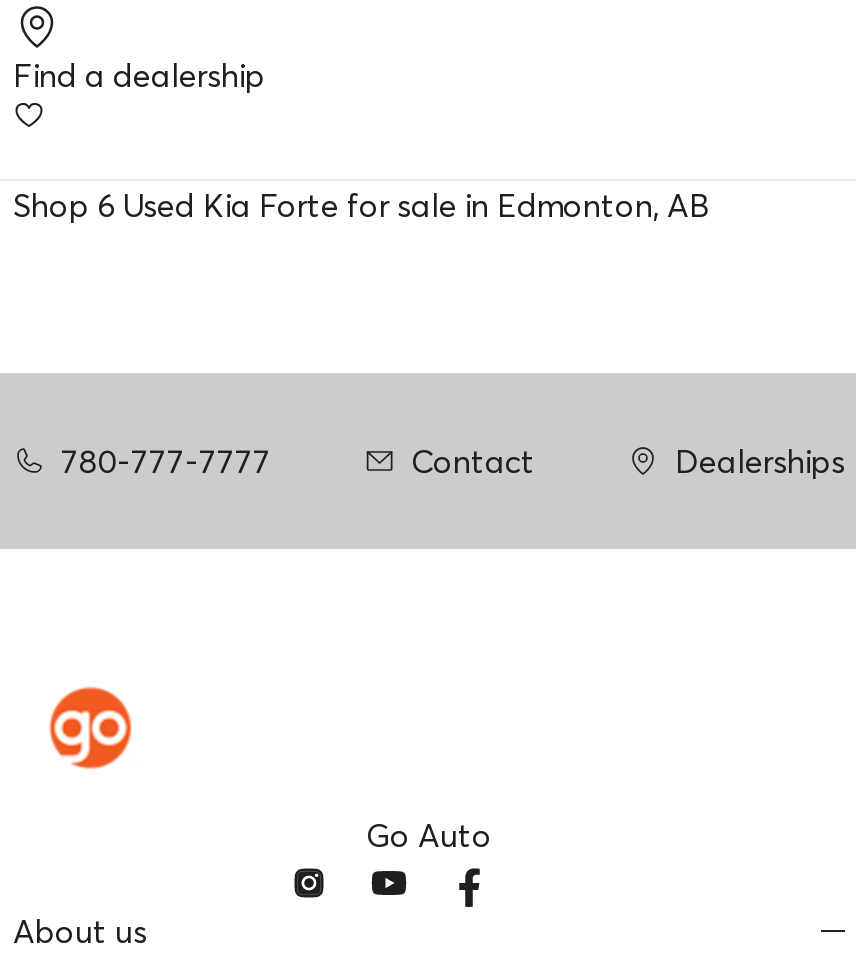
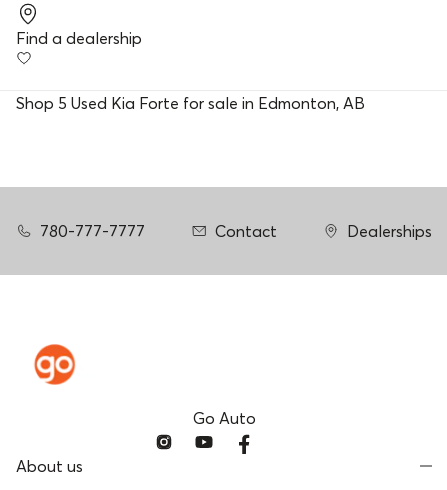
[13,185,711,225] Shop 6 Used Kia Forte for sale in Edmonton, AB -> [16,93,365,113] Shop 5 Used Kia Forte for sale in Edmonton, AB

